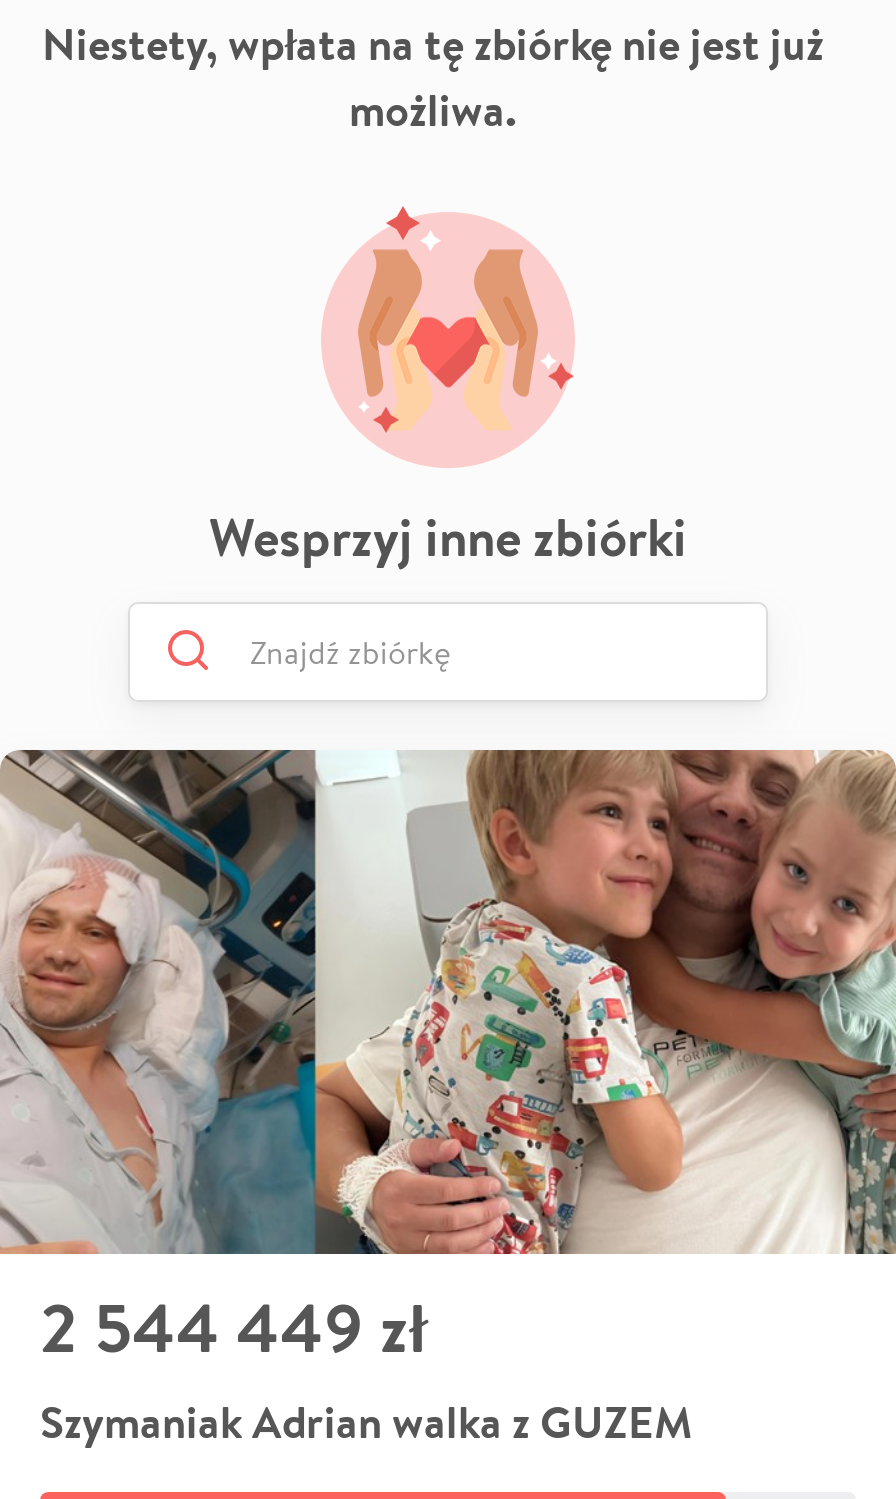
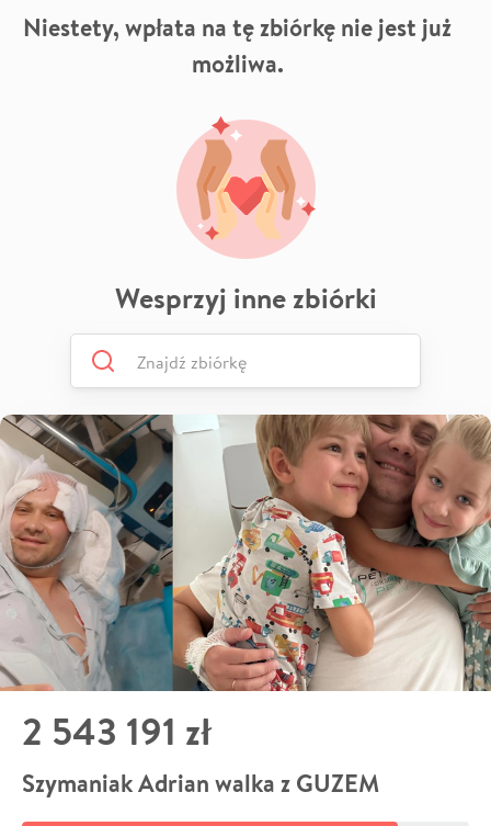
[40,1279,428,1373] 2 544 449 zł -> [22,706,212,757] 2 543 191 zł

